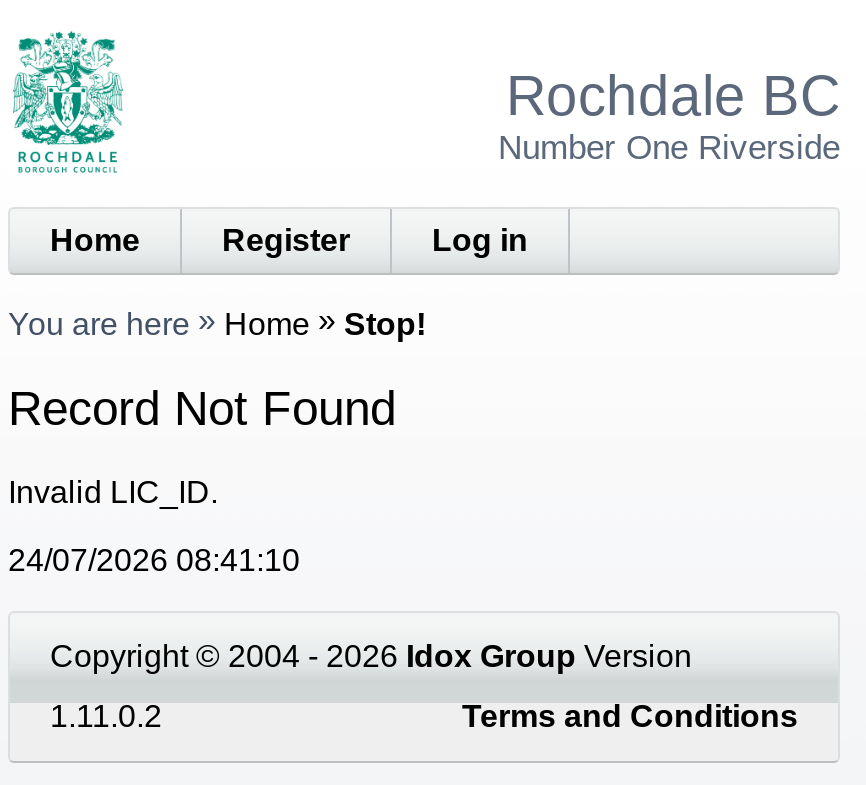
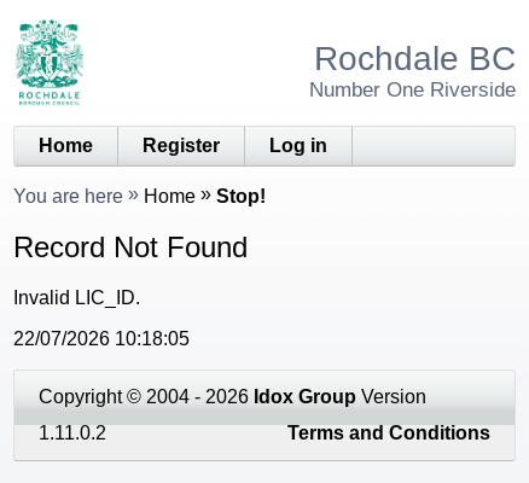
[8,543,300,577] 24/07/2026 08:41:10 -> [13,328,190,349] 22/07/2026 10:18:05

